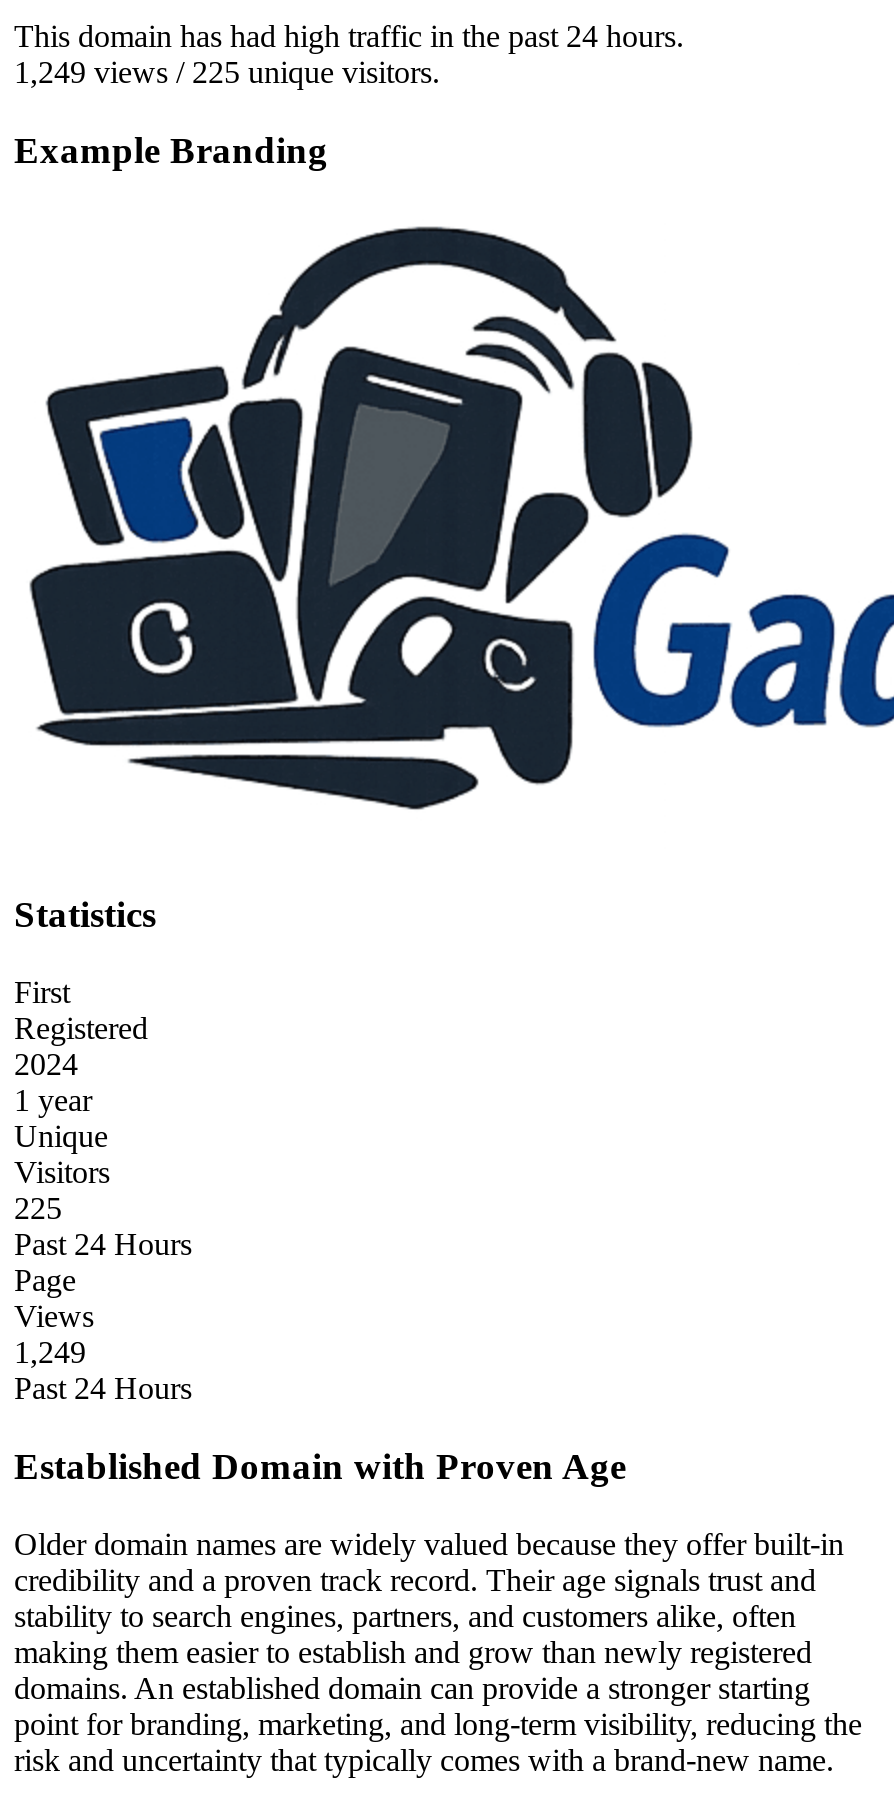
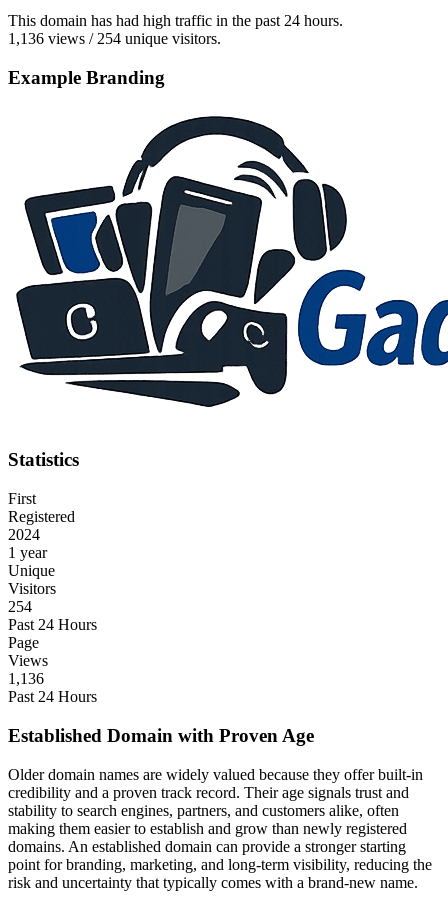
[14,56,440,90] 1,249 views / 225 unique visitors. -> [8,30,221,47] 1,136 views / 254 unique visitors.
[14,1191,62,1225] 225 -> [8,598,32,615] 254
[14,1335,86,1369] 1,249 -> [8,670,44,687] 1,136

